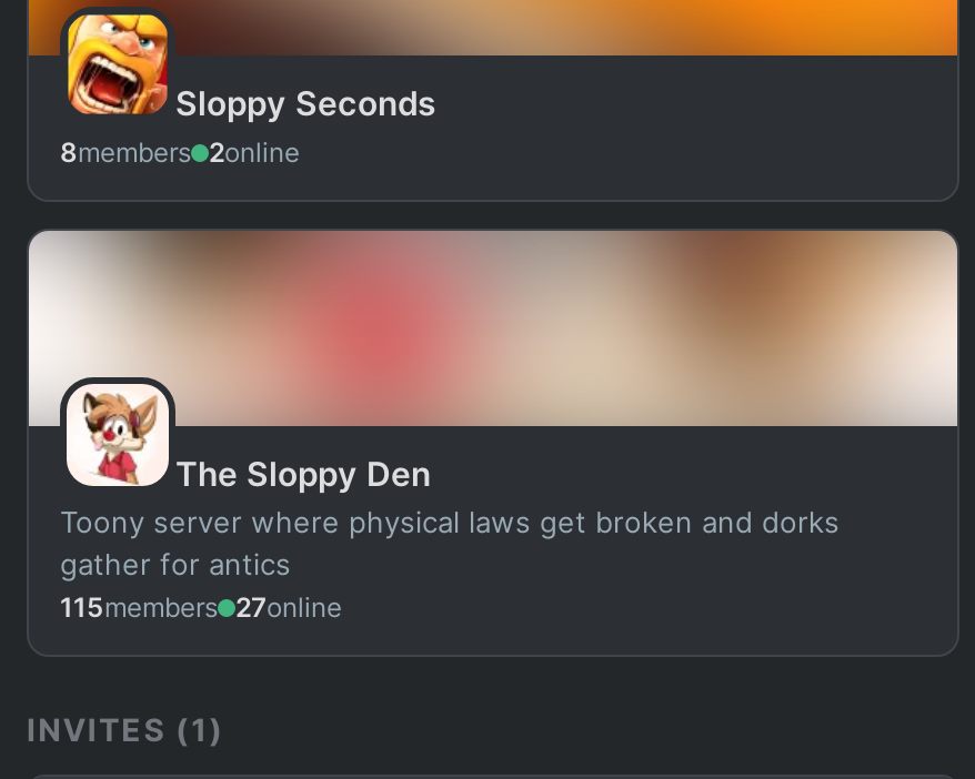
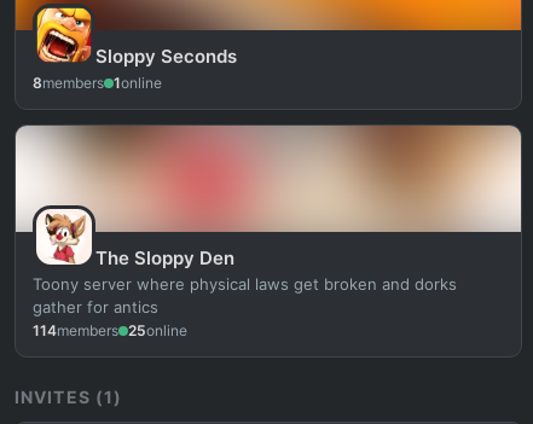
[60,135,300,169] 8members 2online -> [33,74,162,92] 8members 1online
[60,590,342,624] 115members 27online -> [33,321,187,339] 114members 25online

